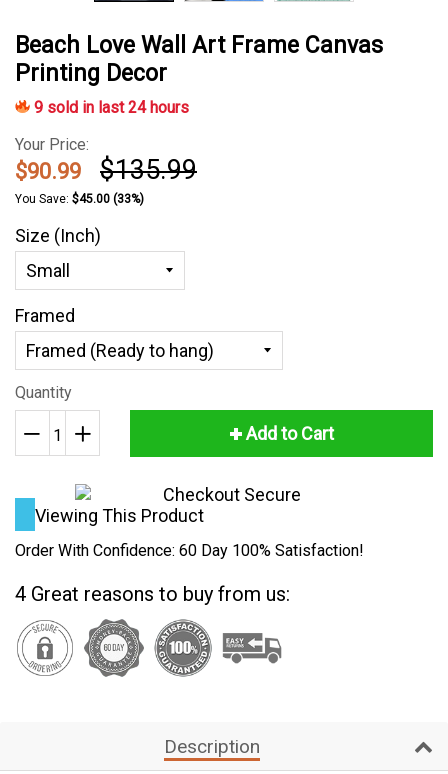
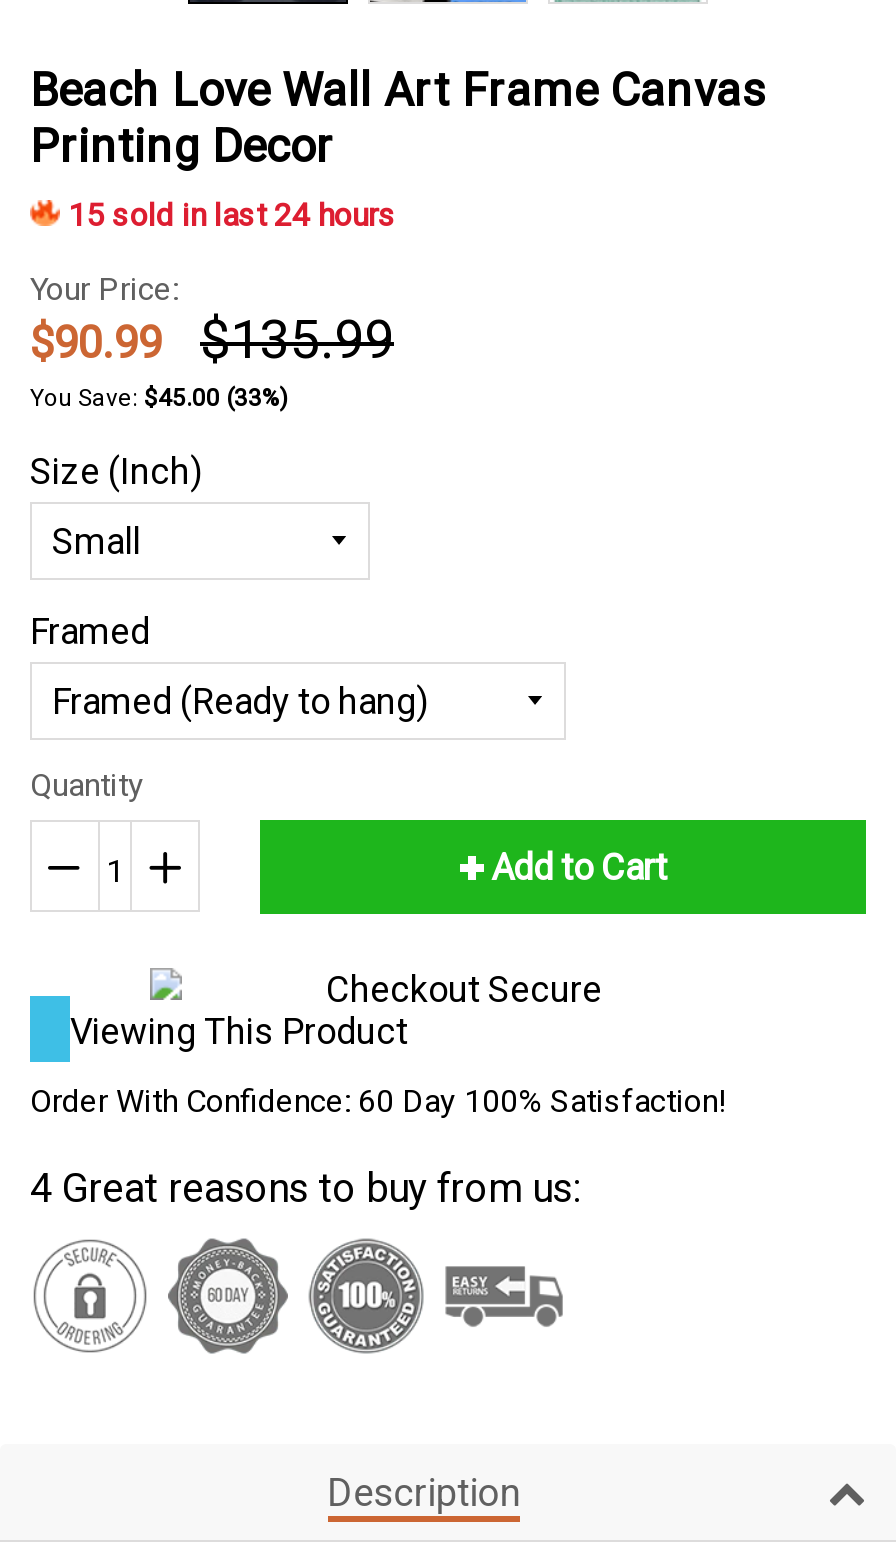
[34,98,189,117] 9 sold in last 24 hours -> [68,196,396,234] 15 sold in last 24 hours

